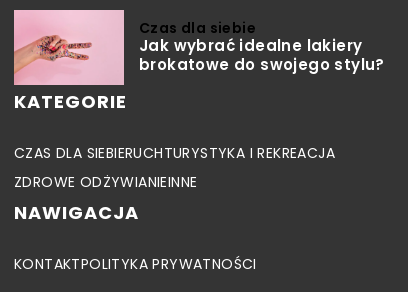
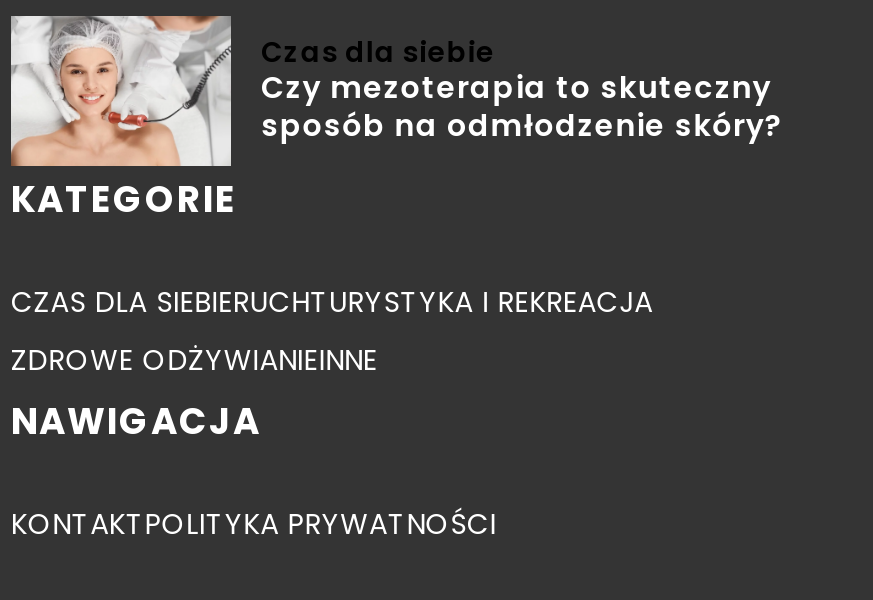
[13,9,385,86] [image] | Jak wybrać idealne lakiery | brokatowe do swojego stylu? -> [9,13,783,167] [image] | Czy mezoterapia to skuteczny | sposób na odmłodzenie skóry?

